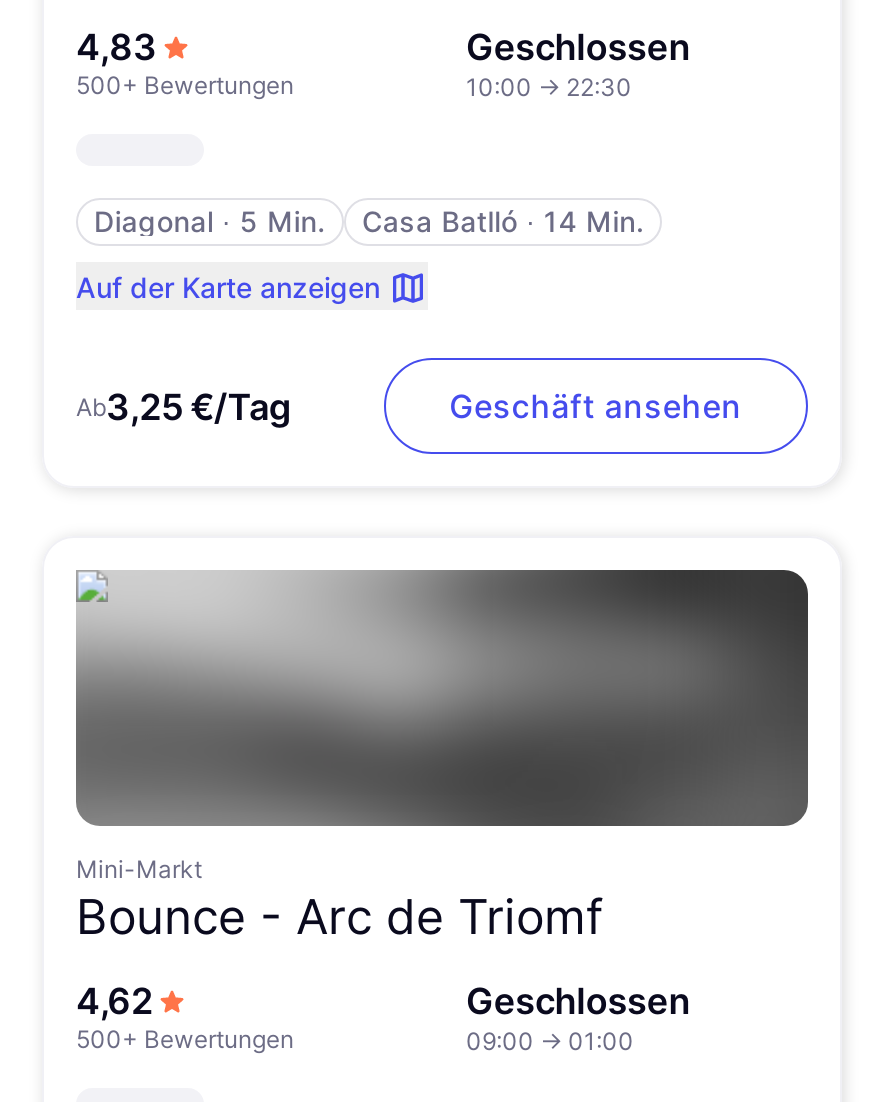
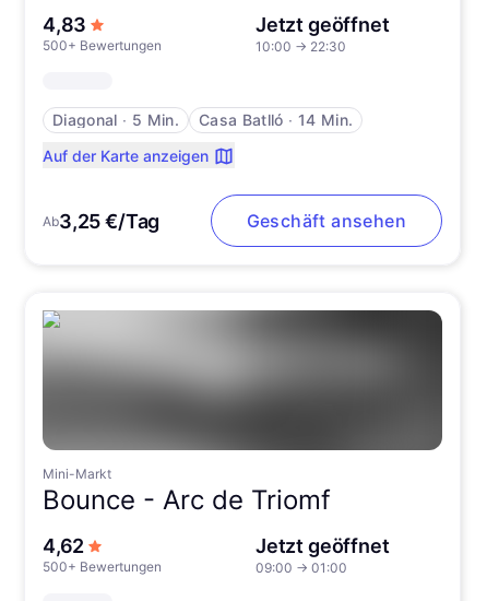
[466,26,690,68] Geschlossen -> [256,13,389,36] Jetzt geöffnet
[466,980,690,1022] Geschlossen -> [256,534,389,557] Jetzt geöffnet

